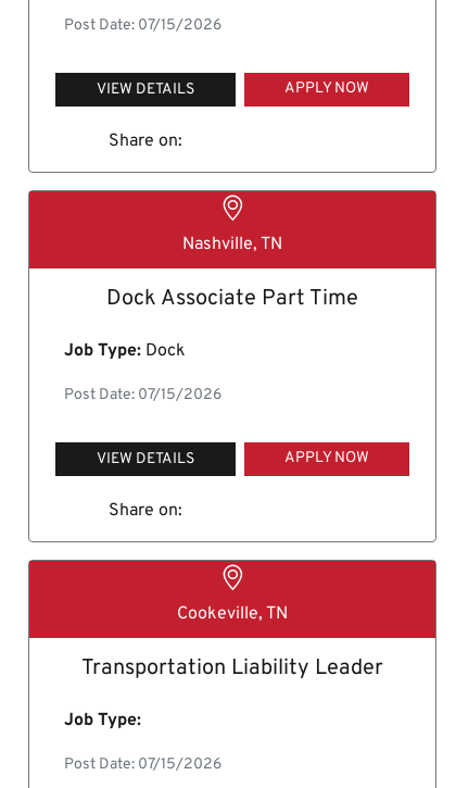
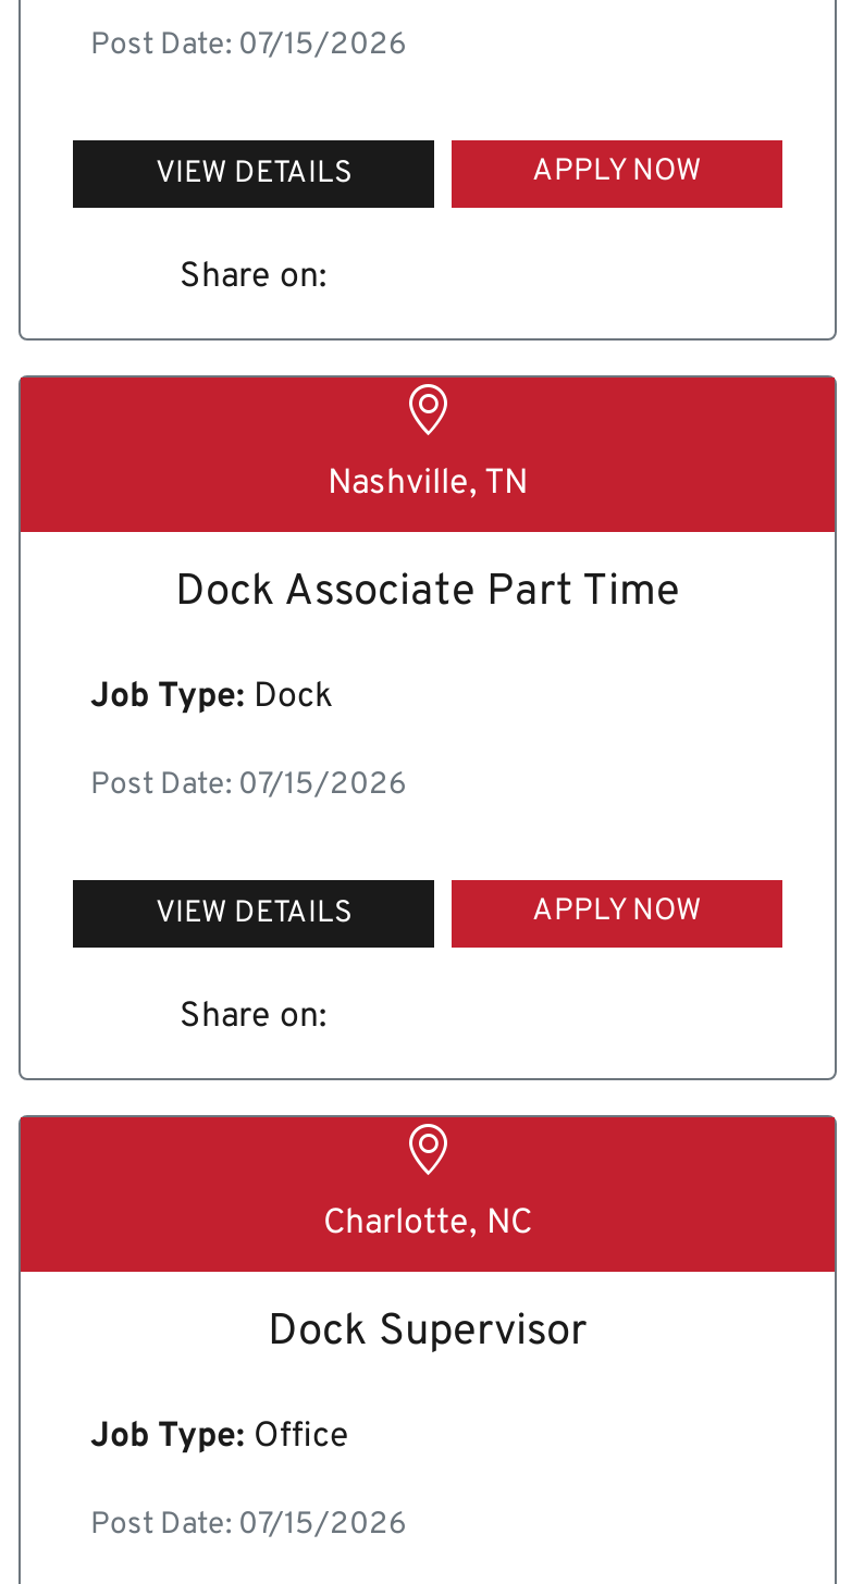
[177,604,288,626] Cookeville, TN -> [323,1203,532,1247] Charlotte, NC
[81,655,383,683] Transportation Liability Leader -> [268,1305,588,1362] Dock Supervisor
[64,710,141,732] Job Type: -> [90,1416,349,1460] Job Type: Office

